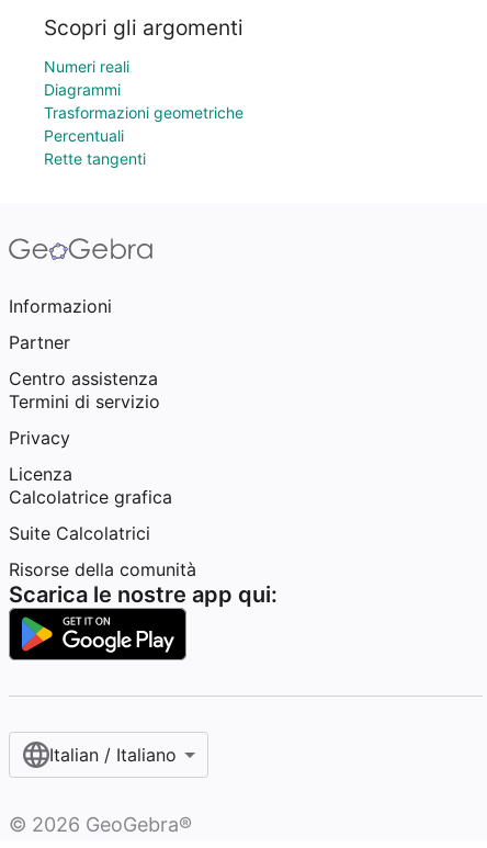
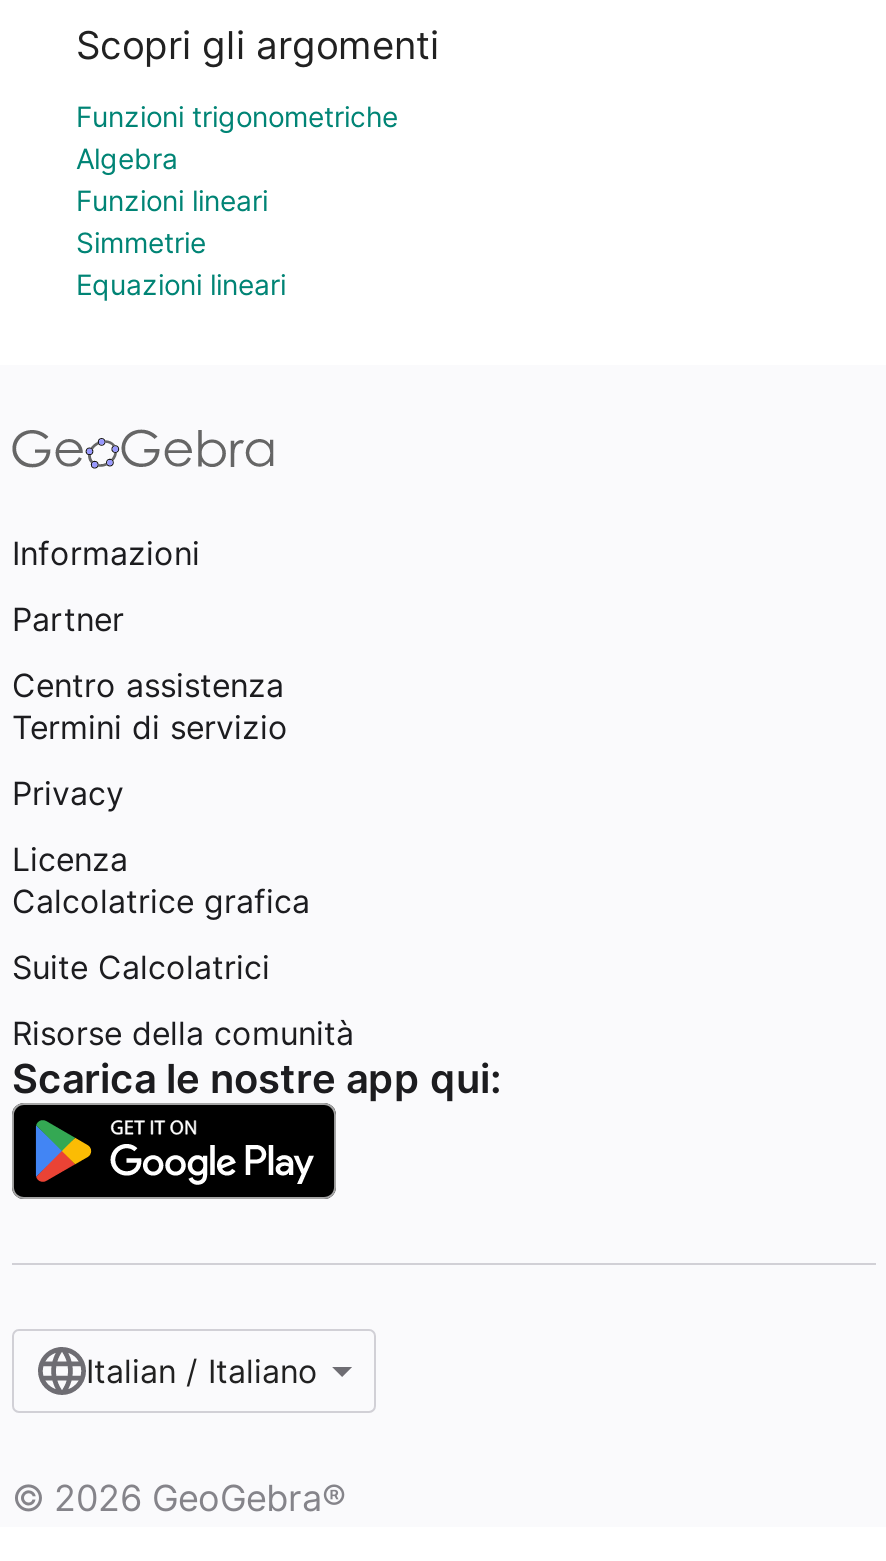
[44,57,243,168] Numeri reali | Diagrammi | Trasformazioni geometriche | Percentuali | Rette tangenti -> [76,99,398,301] Funzioni trigonometriche | Algebra | Funzioni lineari | Simmetrie | Equazioni lineari

